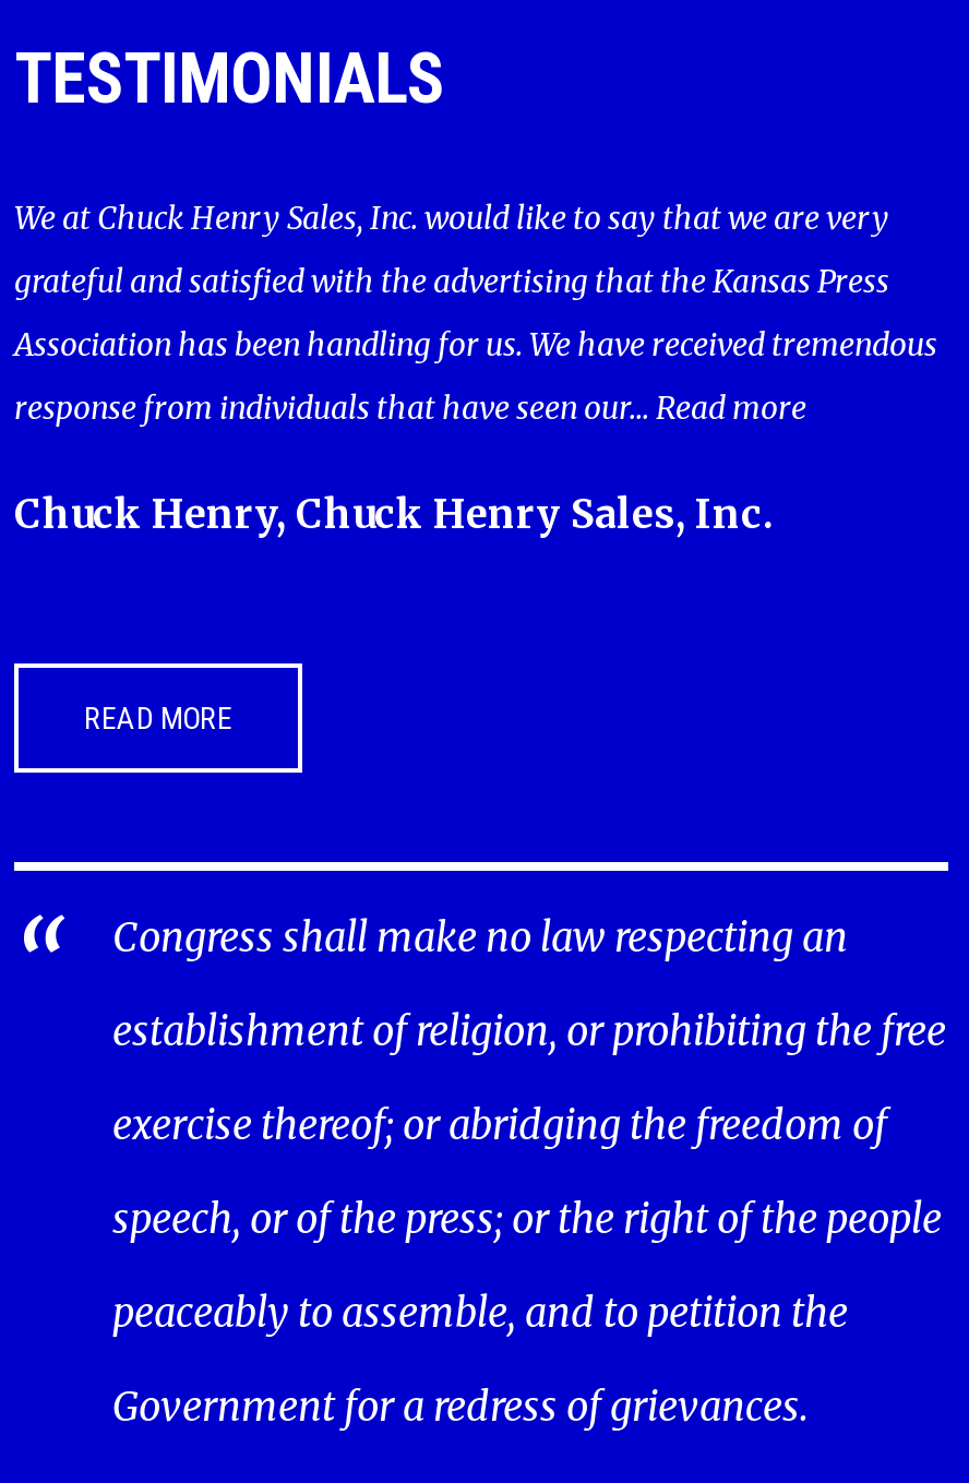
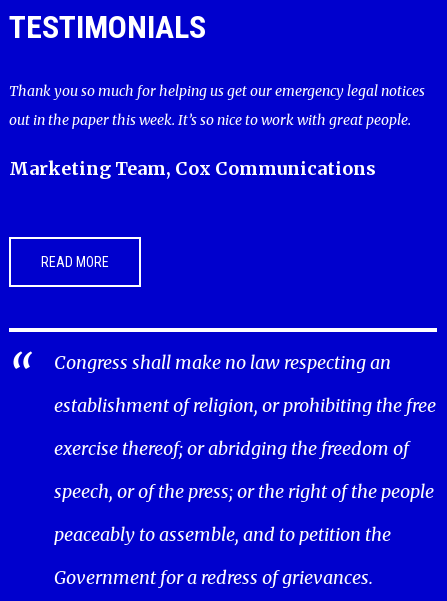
[14,199,937,539] We at Chuck Henry Sales, Inc. would like to say that we are very | grateful and satisfied with the advertising that the Kansas Press | Association has been handling for us. We have received tremendous | response from individuals that have seen our... Read more | Chuck Henry, Chuck Henry Sales, Inc. -> [9,82,425,180] Thank you so much for helping us get our emergency legal notices | out in the paper this week. It’s so nice to work with great people. | Marketing Team, Cox Communications

